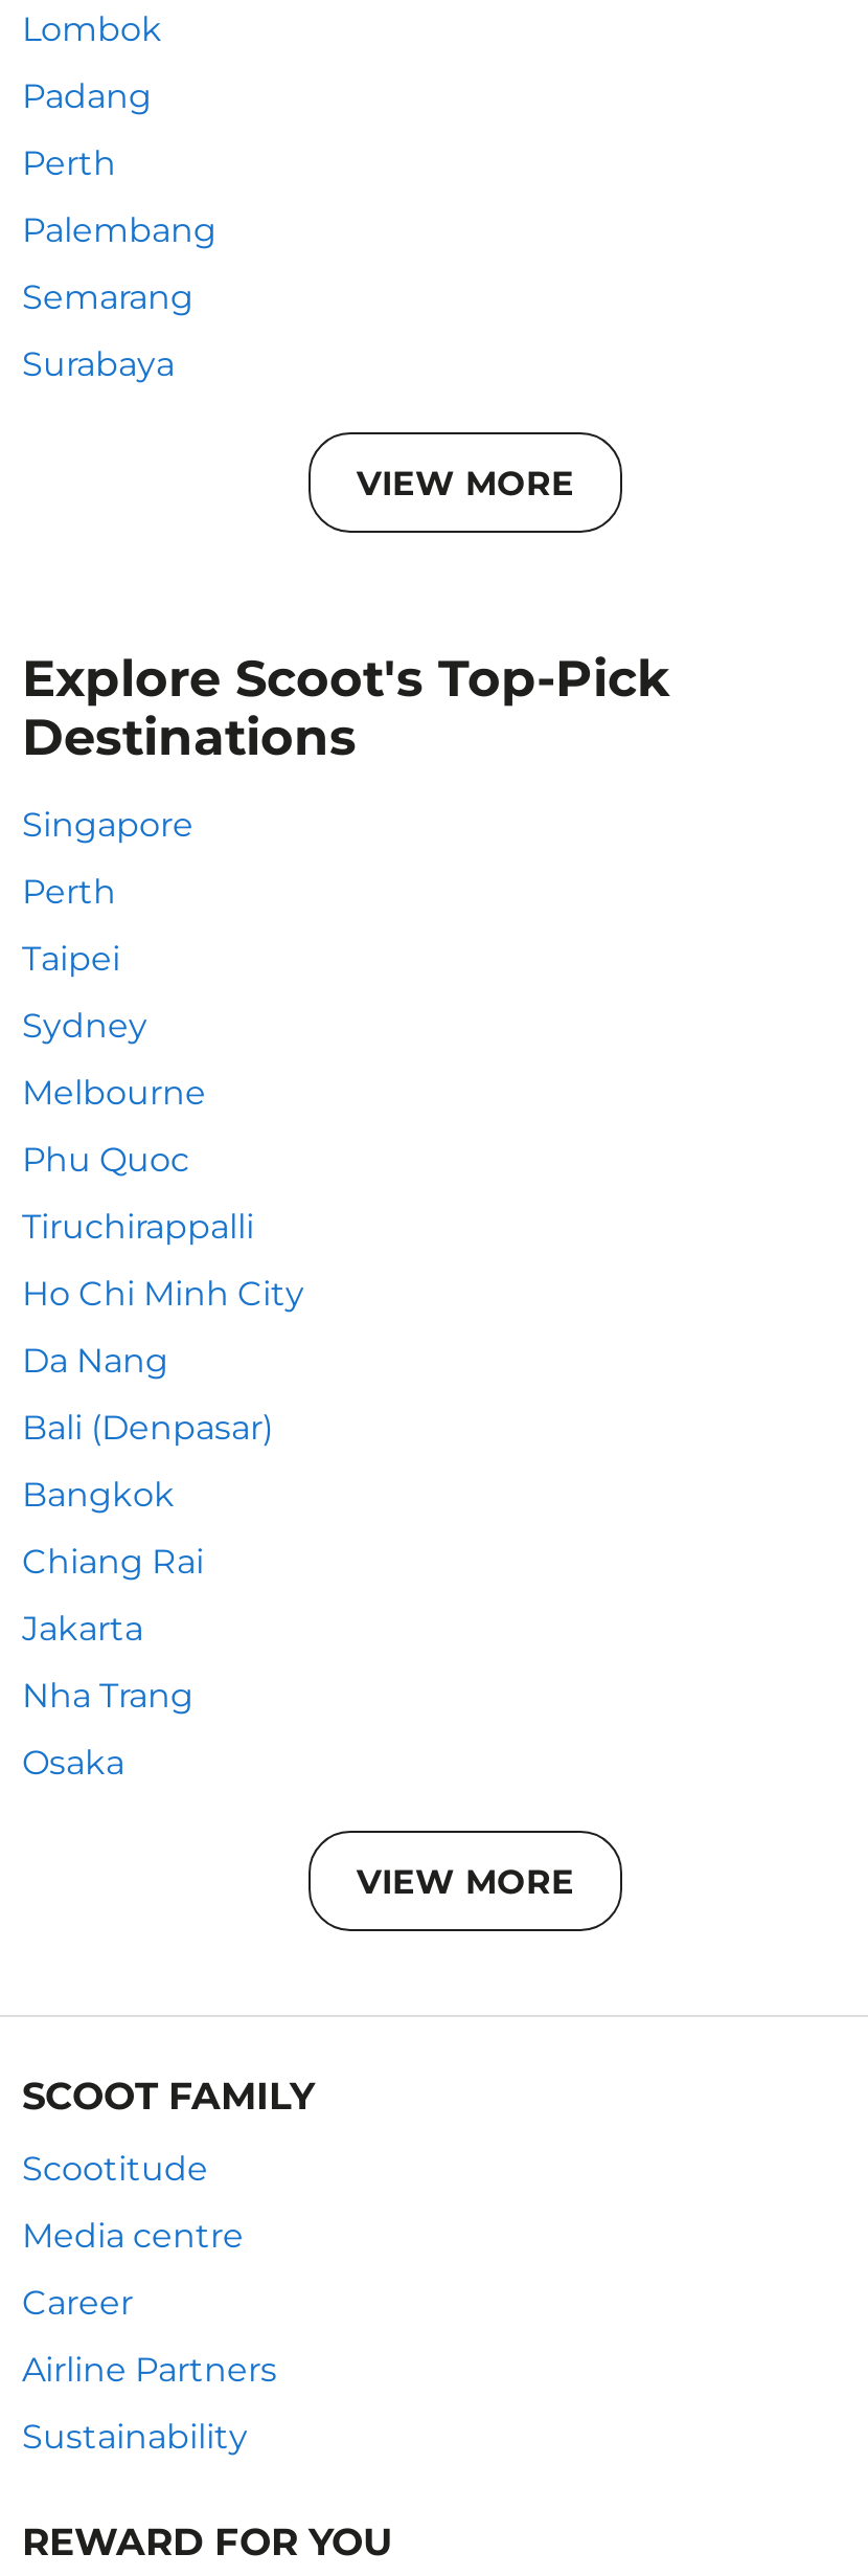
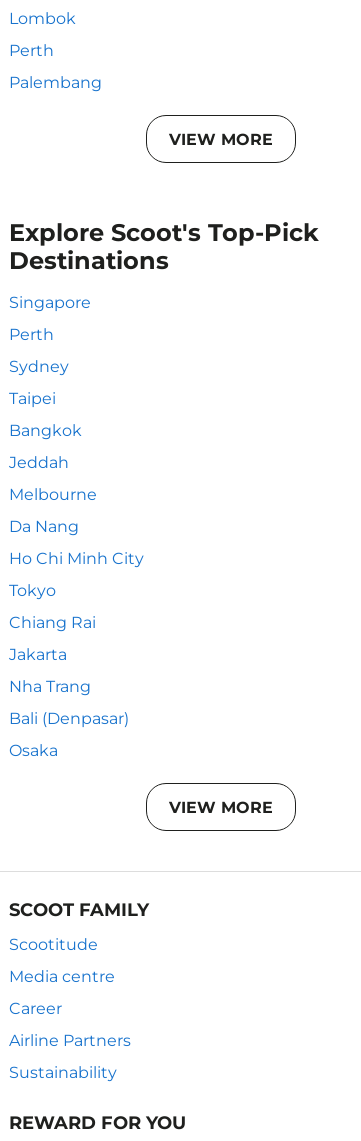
[22,76,152,116] Padang -> none
[22,277,193,384] Semarang | Surabaya -> none
moved [22,939,120,979] -> [9,389,56,408]: Taipei
moved [22,1006,147,1046] -> [9,357,69,376]: Sydney
moved [22,1073,304,1381] -> [9,485,144,568]: Melbourne | Da Nang | Ho Chi Minh City
[22,1140,254,1247] Phu Quoc | Tiruchirappalli -> none
moved [22,1408,273,1448] -> [9,709,129,728]: Bali (Denpasar)
moved [22,1475,175,1515] -> [9,421,82,440]: Bangkok
none -> [9,453,69,600] Jeddah | Tokyo
moved [22,1542,204,1716] -> [9,613,96,696]: Chiang Rai | Jakarta | Nha Trang

